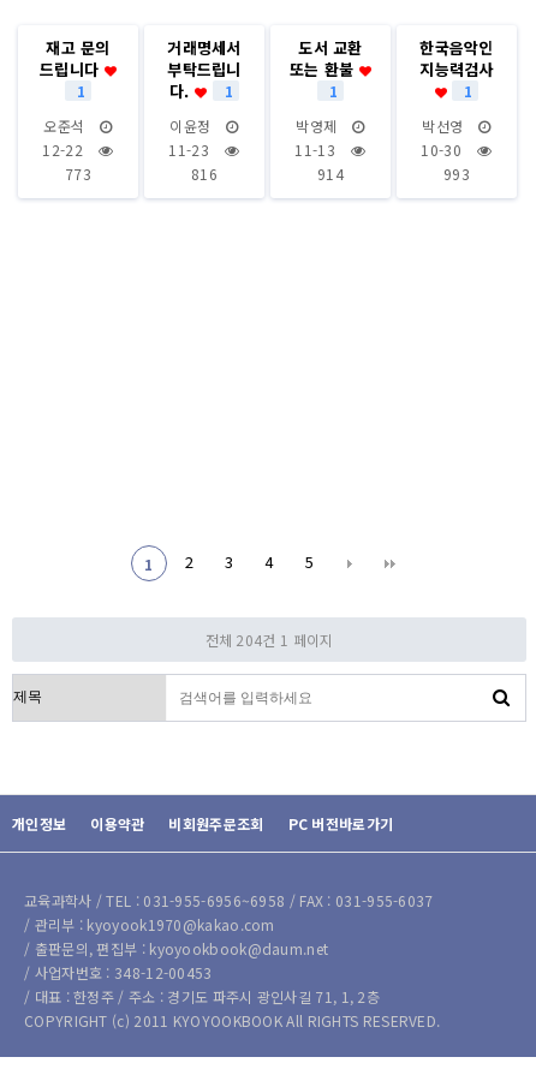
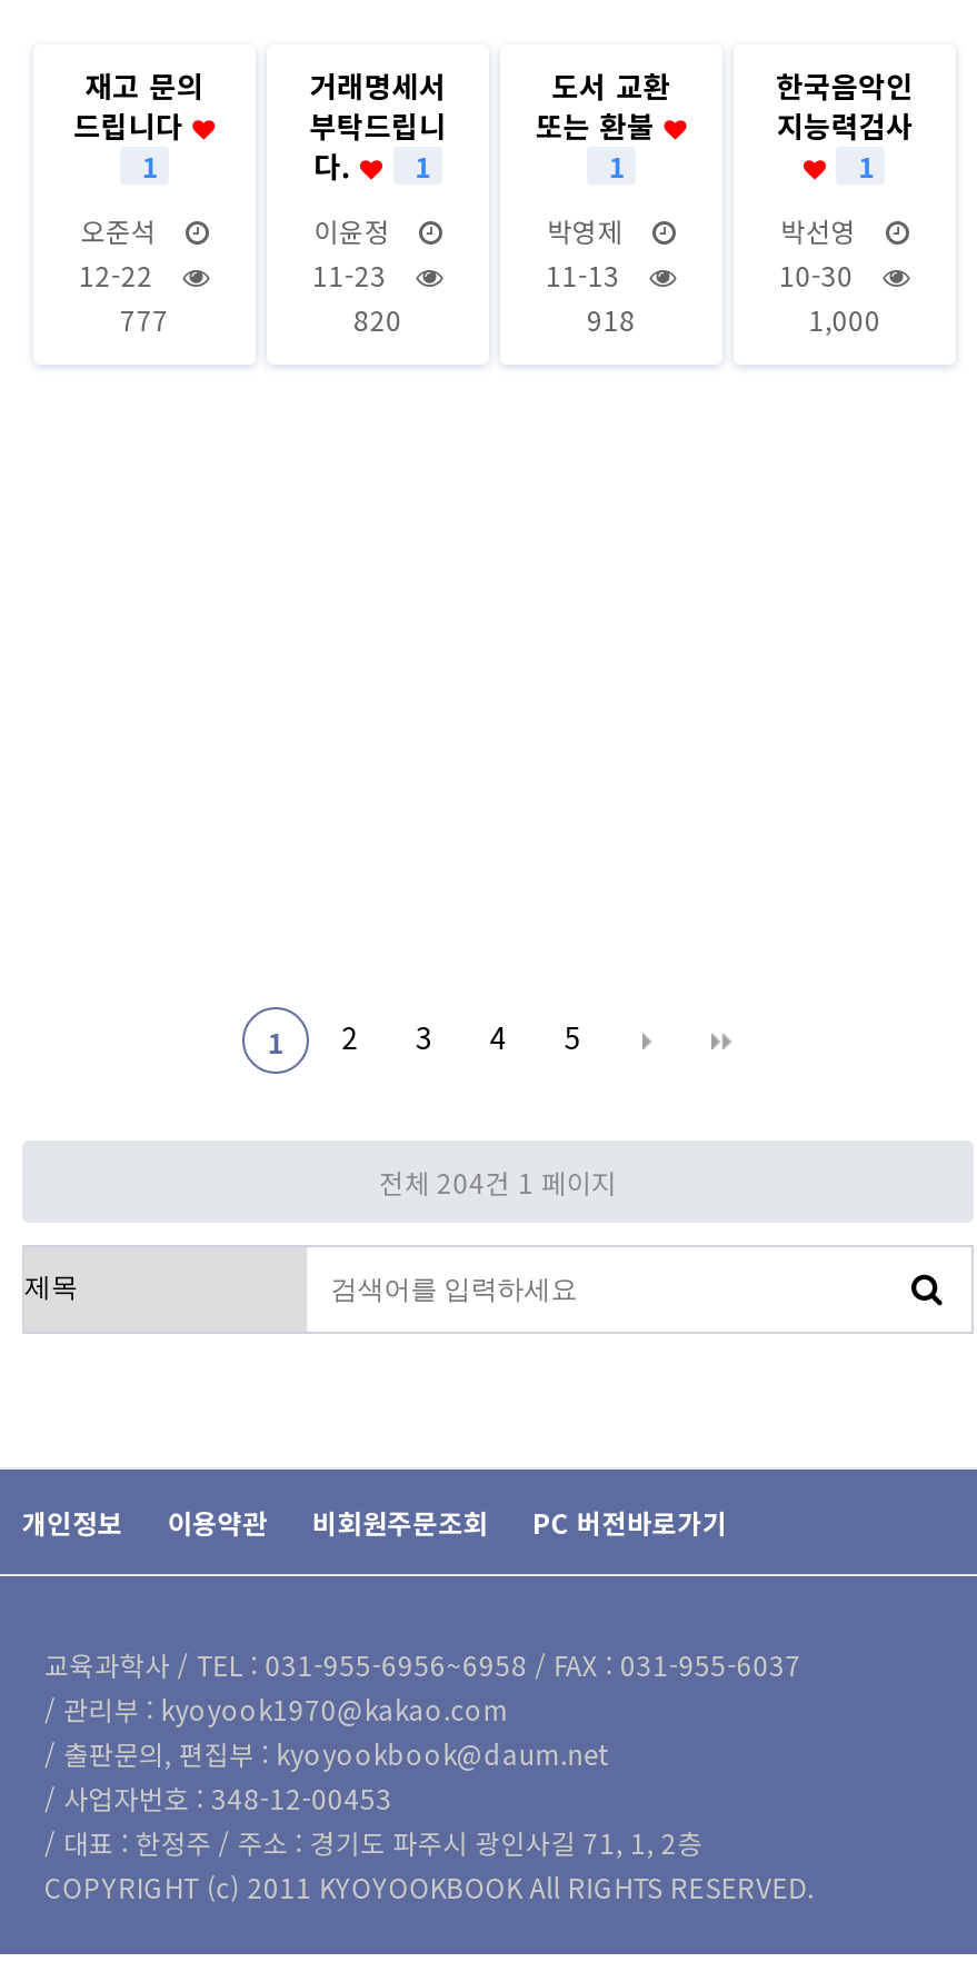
[65,163,91,184] 773 -> [120,300,169,338] 777
[191,163,218,184] 816 -> [353,300,402,338] 820
[317,163,344,184] 914 -> [587,300,636,338] 918
[443,163,470,184] 993 -> [809,300,881,338] 1,000

